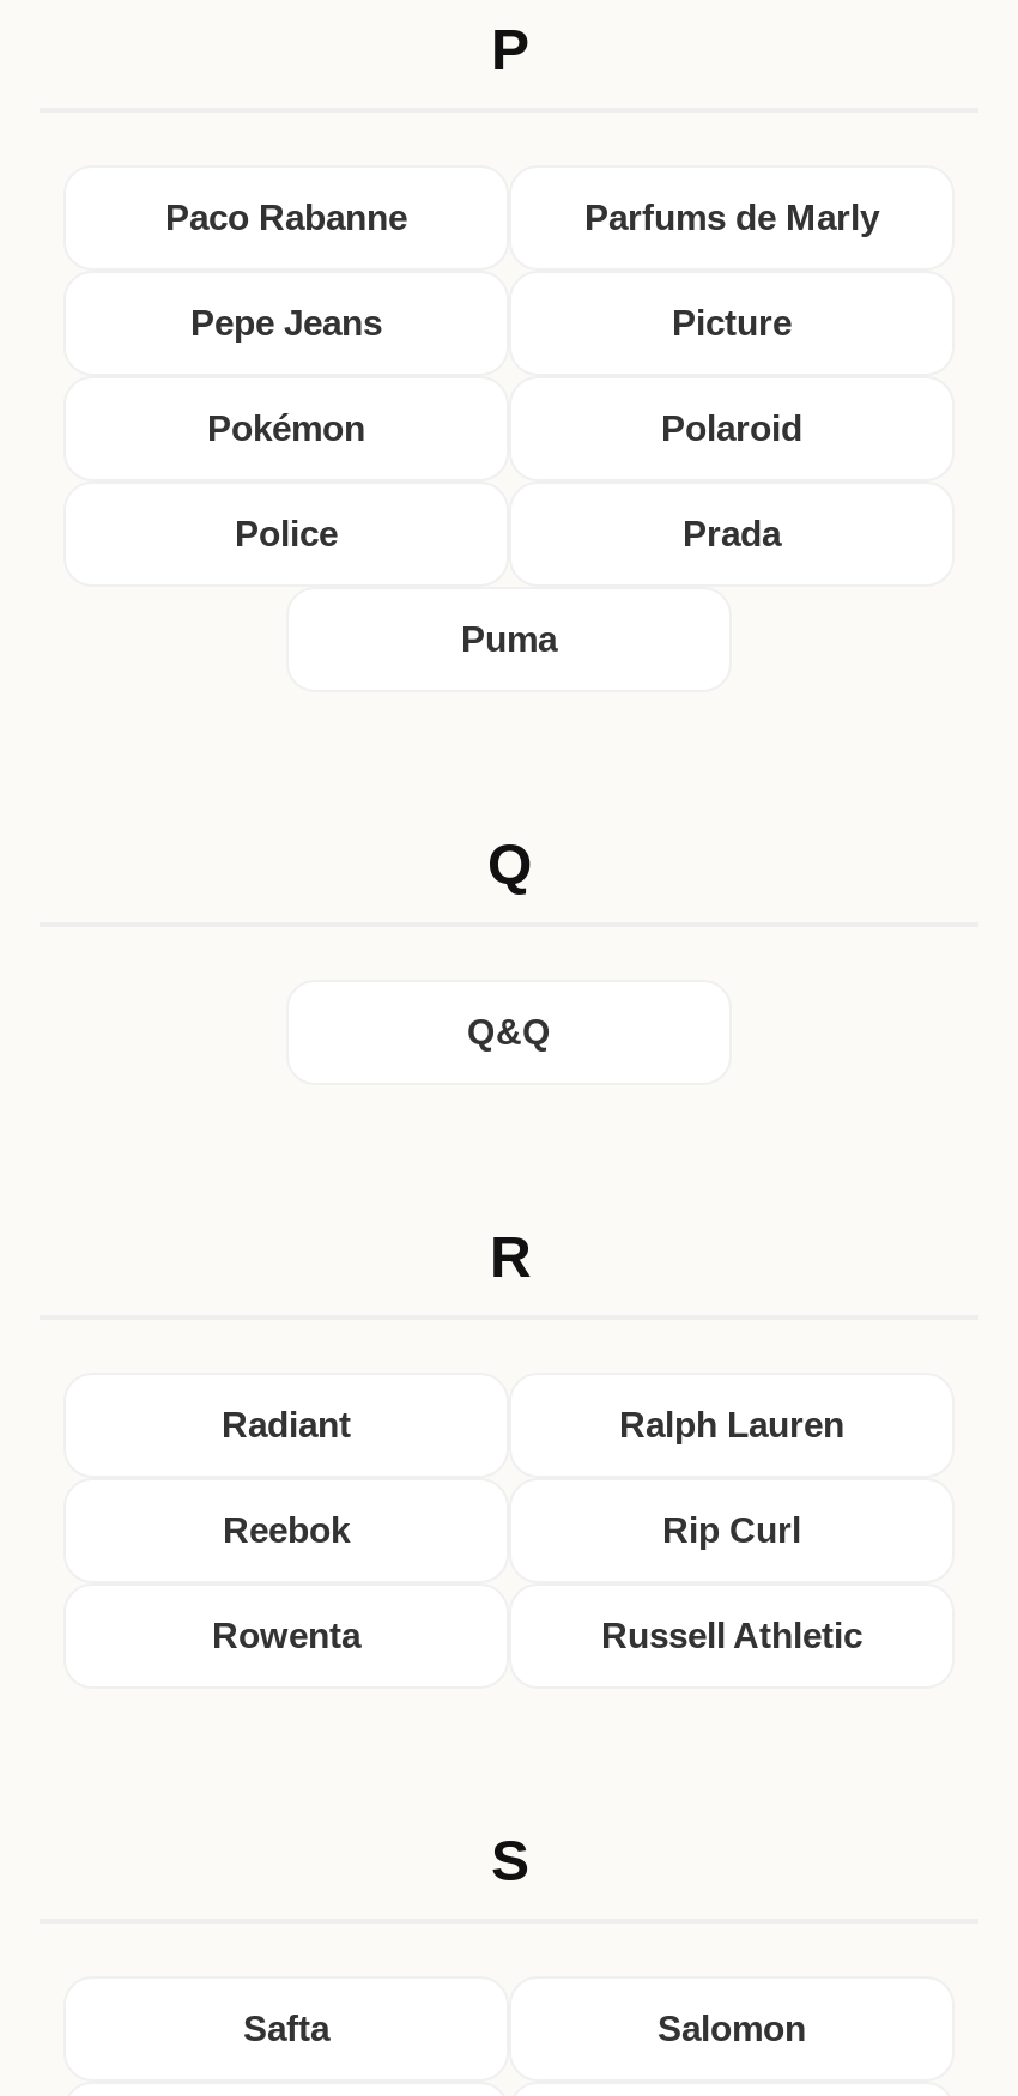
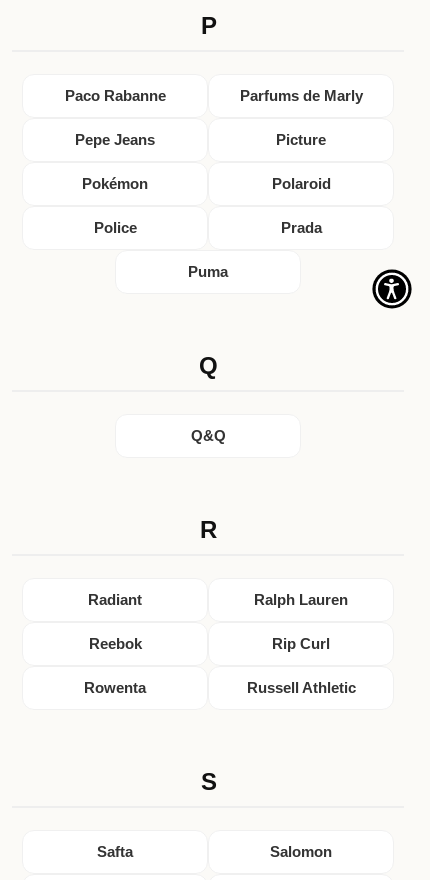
none -> [371,268,413,310] [image]

